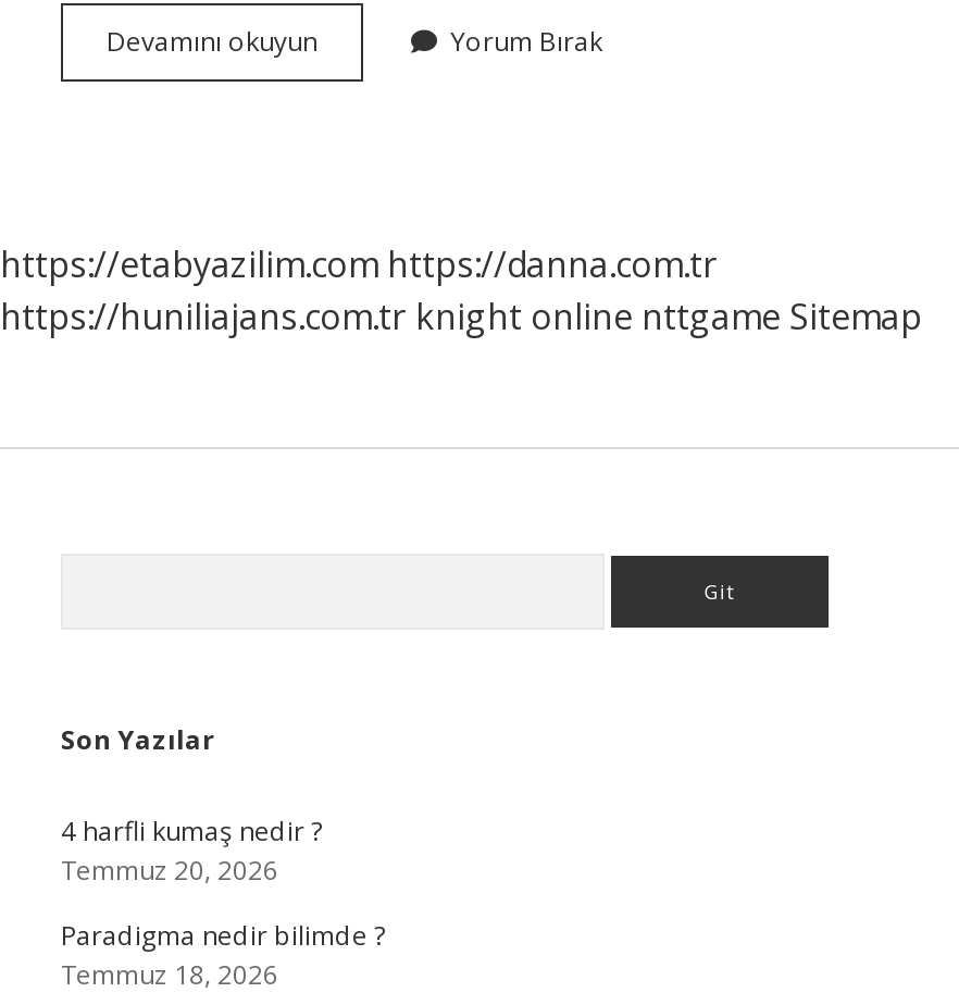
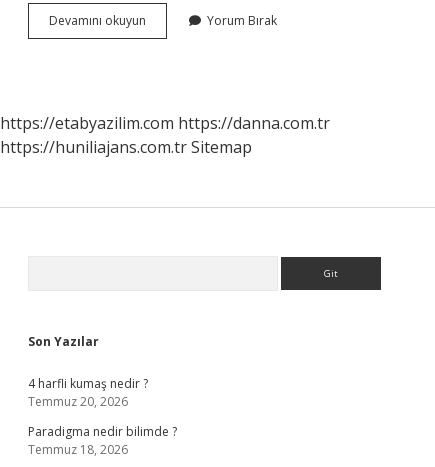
[0,293,922,340] https://huniliajans.com.tr knight online nttgame Sitemap -> [0,136,252,158] https://huniliajans.com.tr Sitemap

